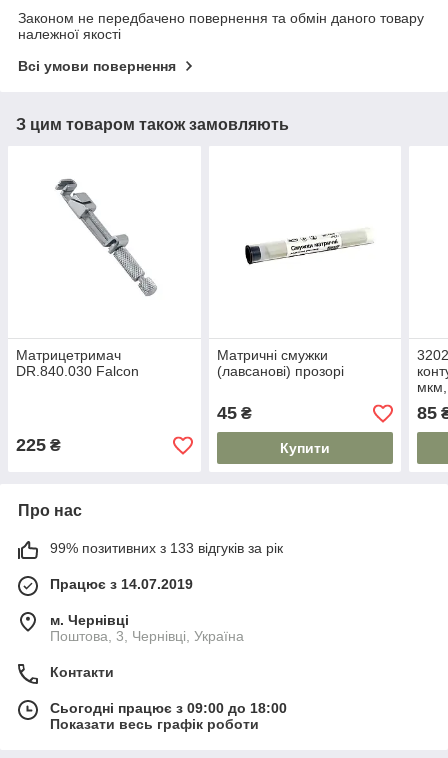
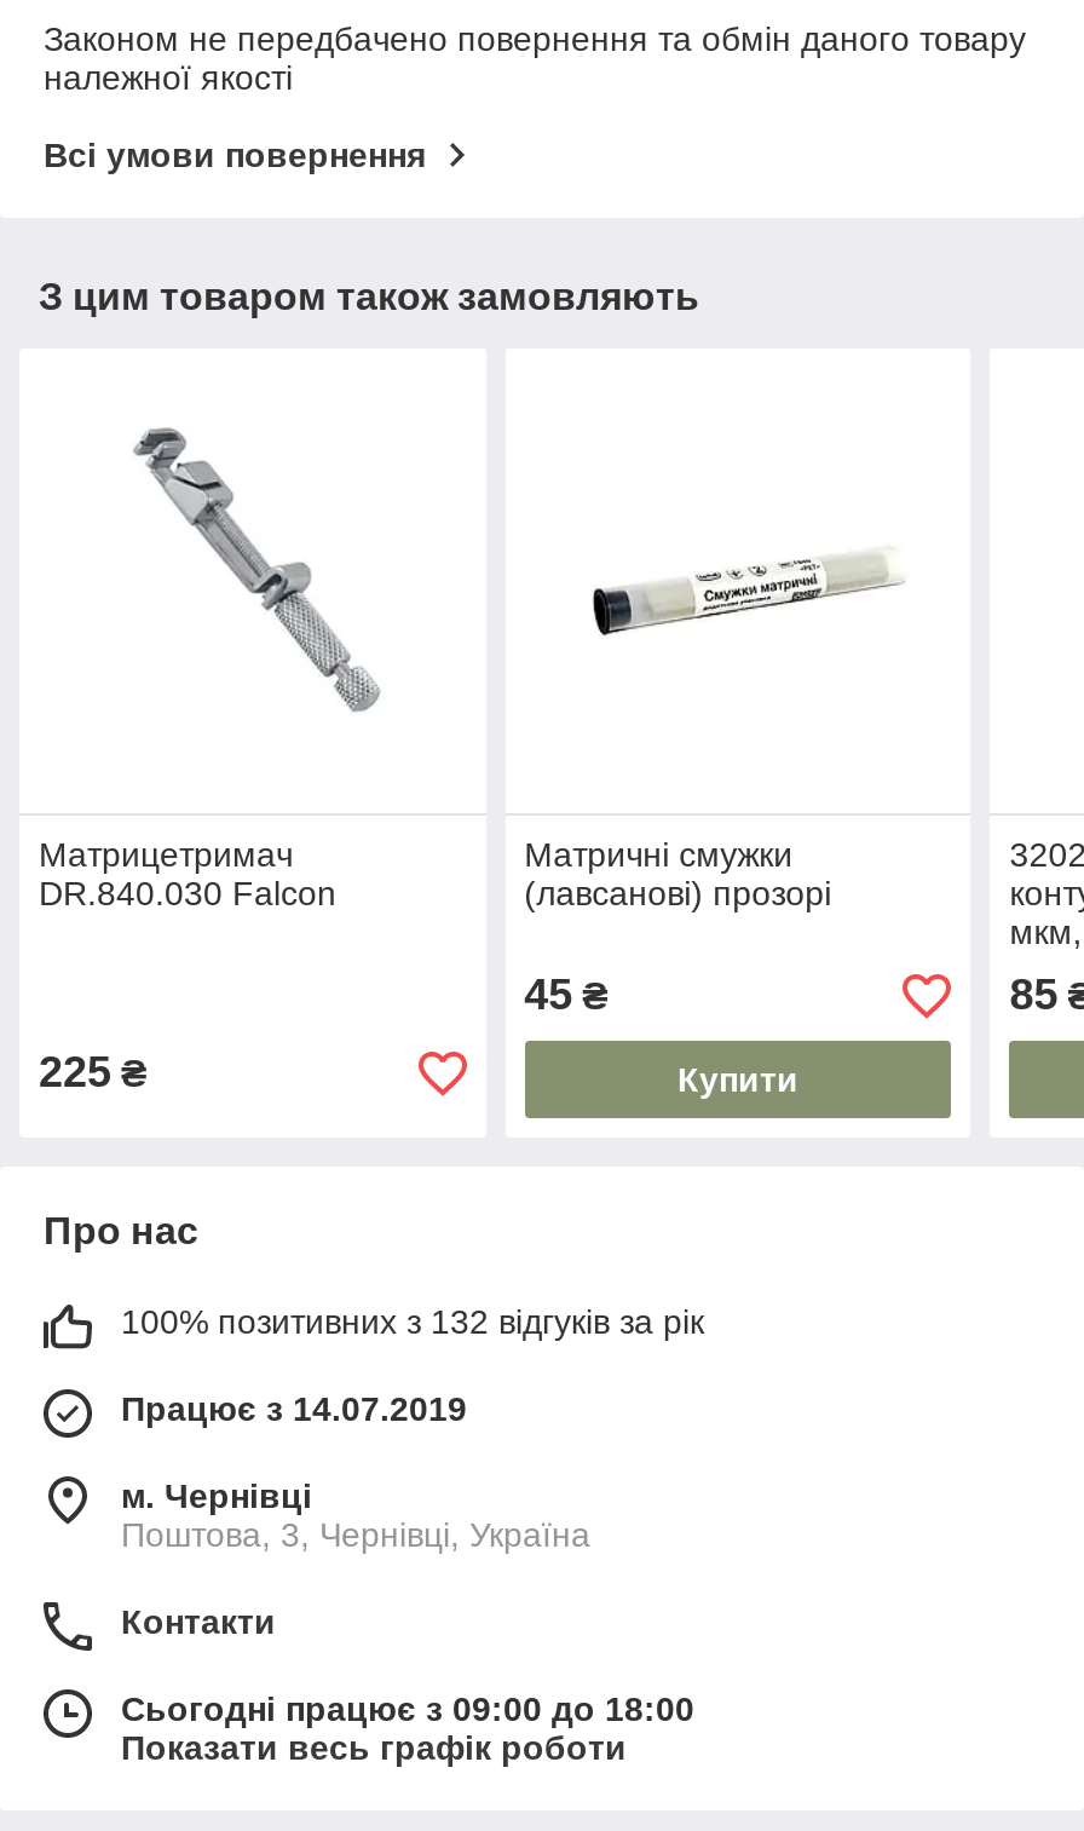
[50,540,283,556] 99% позитивних з 133 відгуків за рік -> [121,1303,704,1342] 100% позитивних з 132 відгуків за рік

